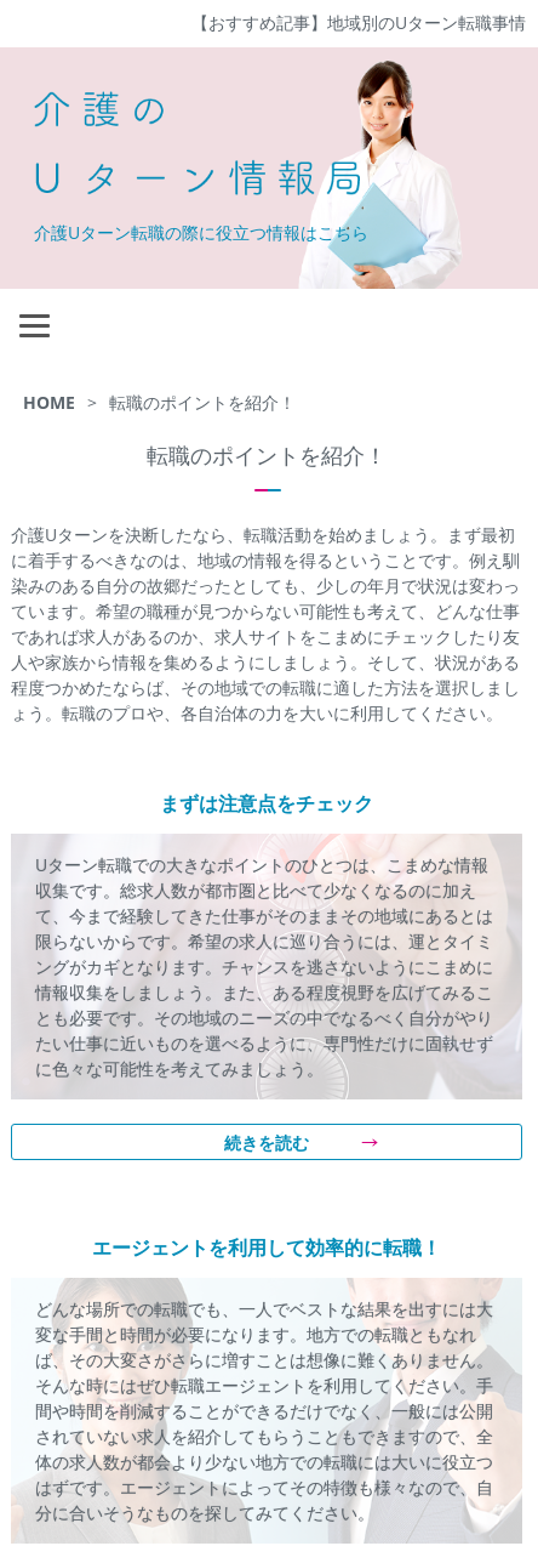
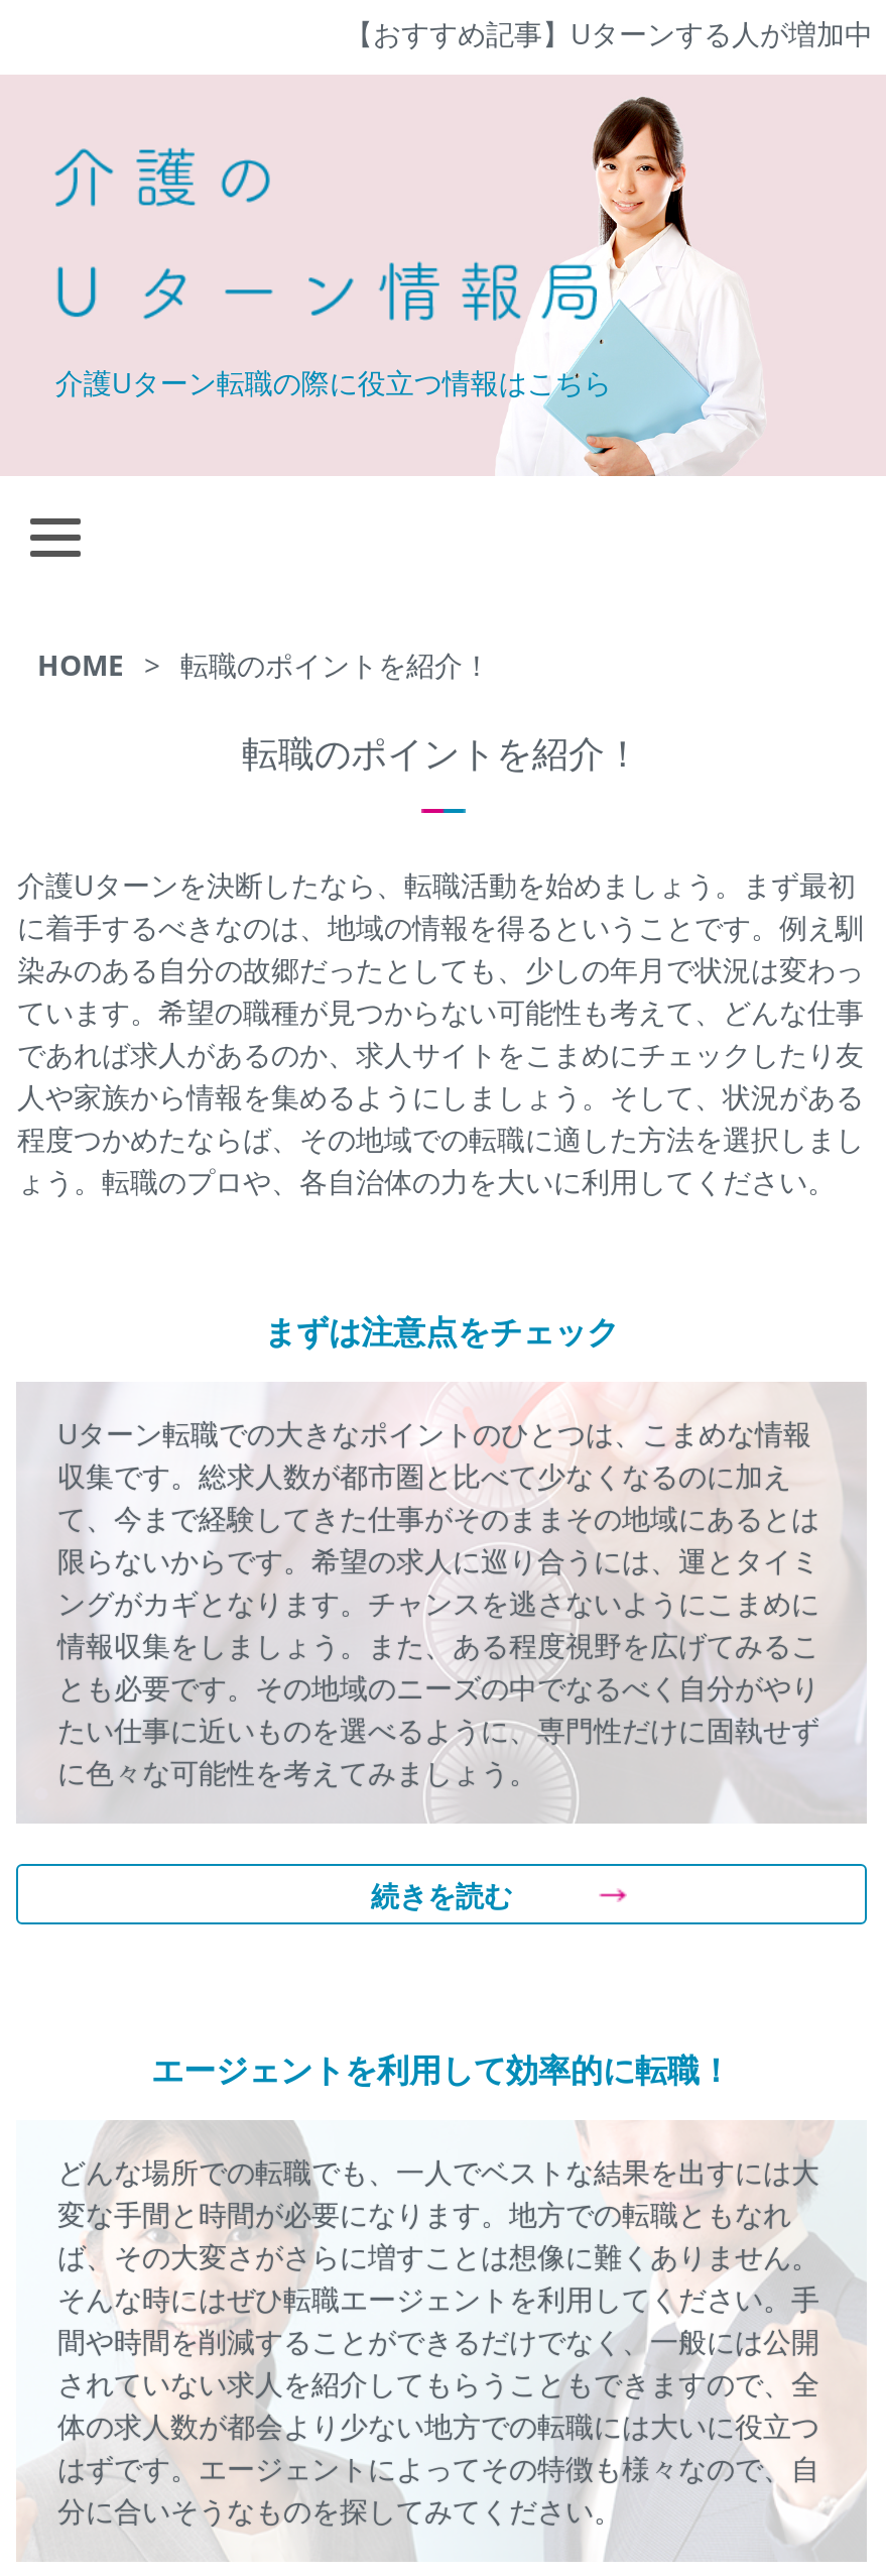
[191,11,526,34] 【おすすめ記事】地域別のUターン転職事情 -> [345,14,873,52] 【おすすめ記事】Uターンする人が増加中

